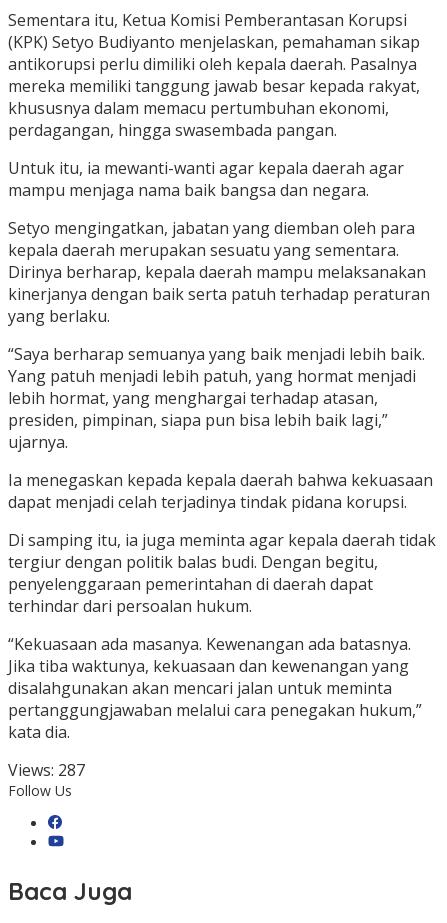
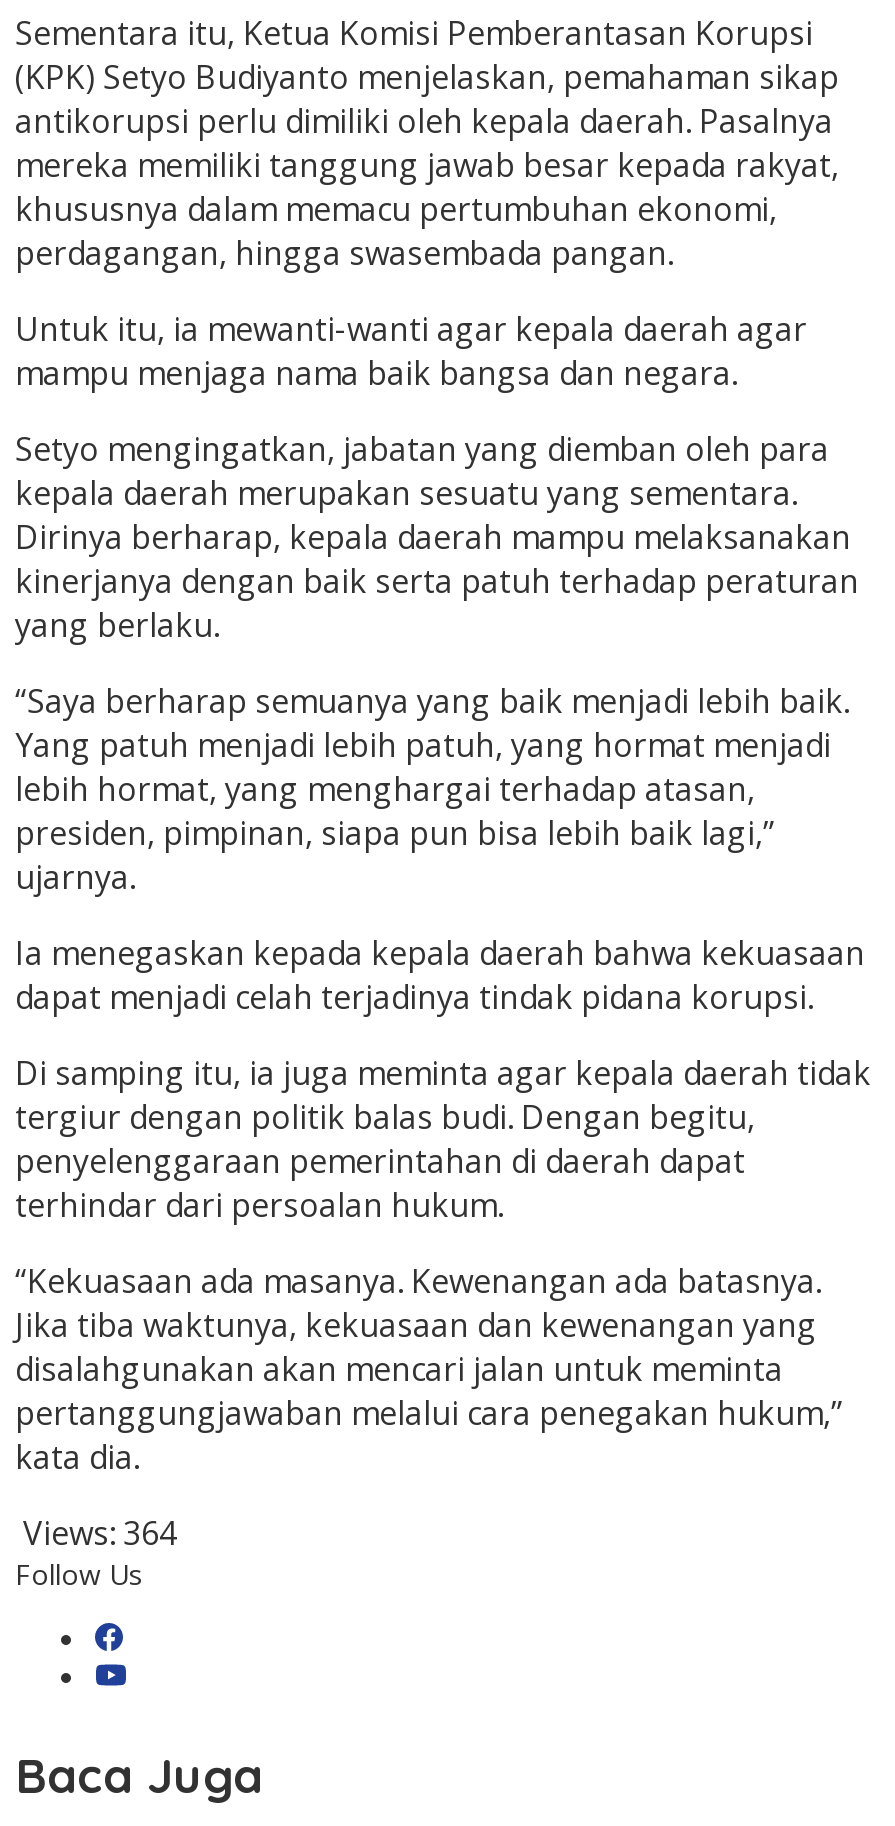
[8,759,85,781] Views: 287 -> [23,1511,177,1555] Views: 364

